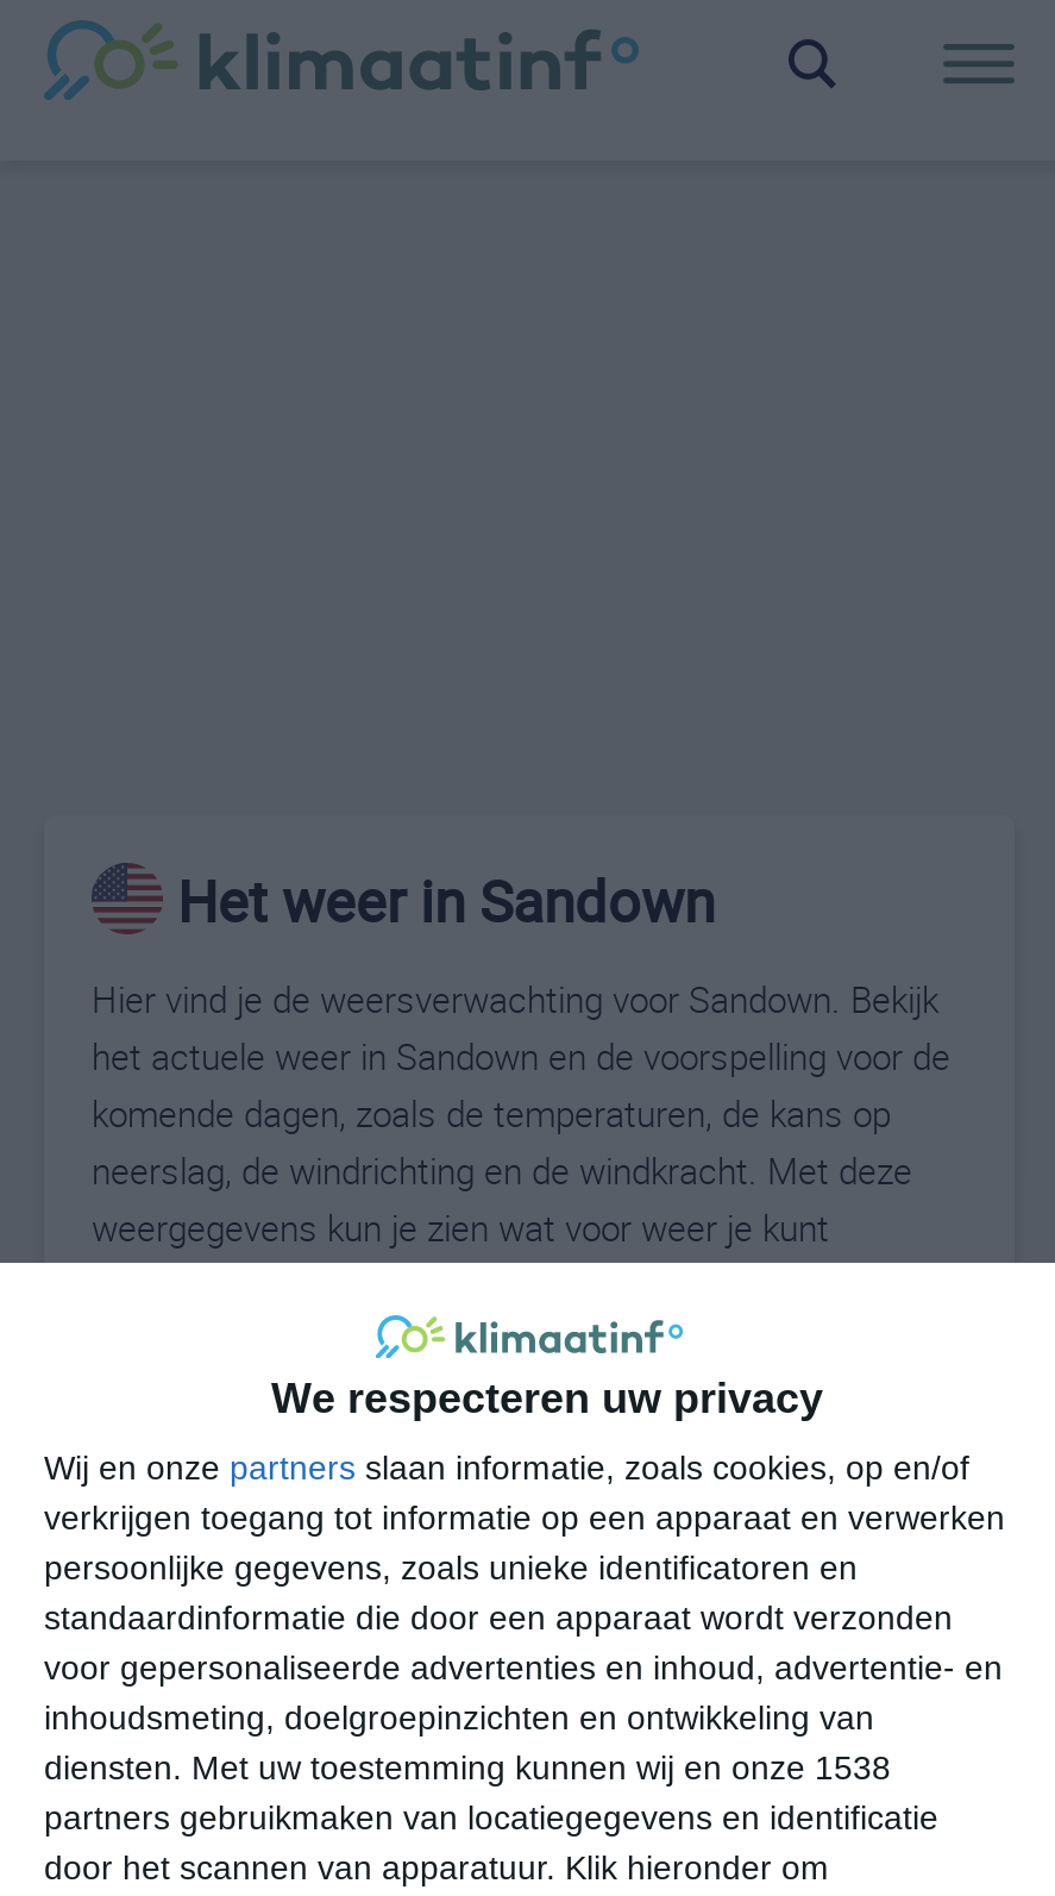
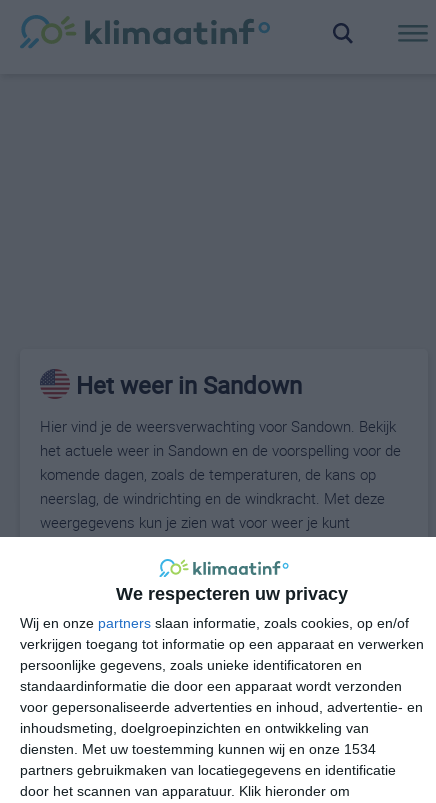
[44,1749,891,1787] diensten. Met uw toestemming kunnen wij en onze 1538 -> [20,741,376,757] diensten. Met uw toestemming kunnen wij en onze 1534

